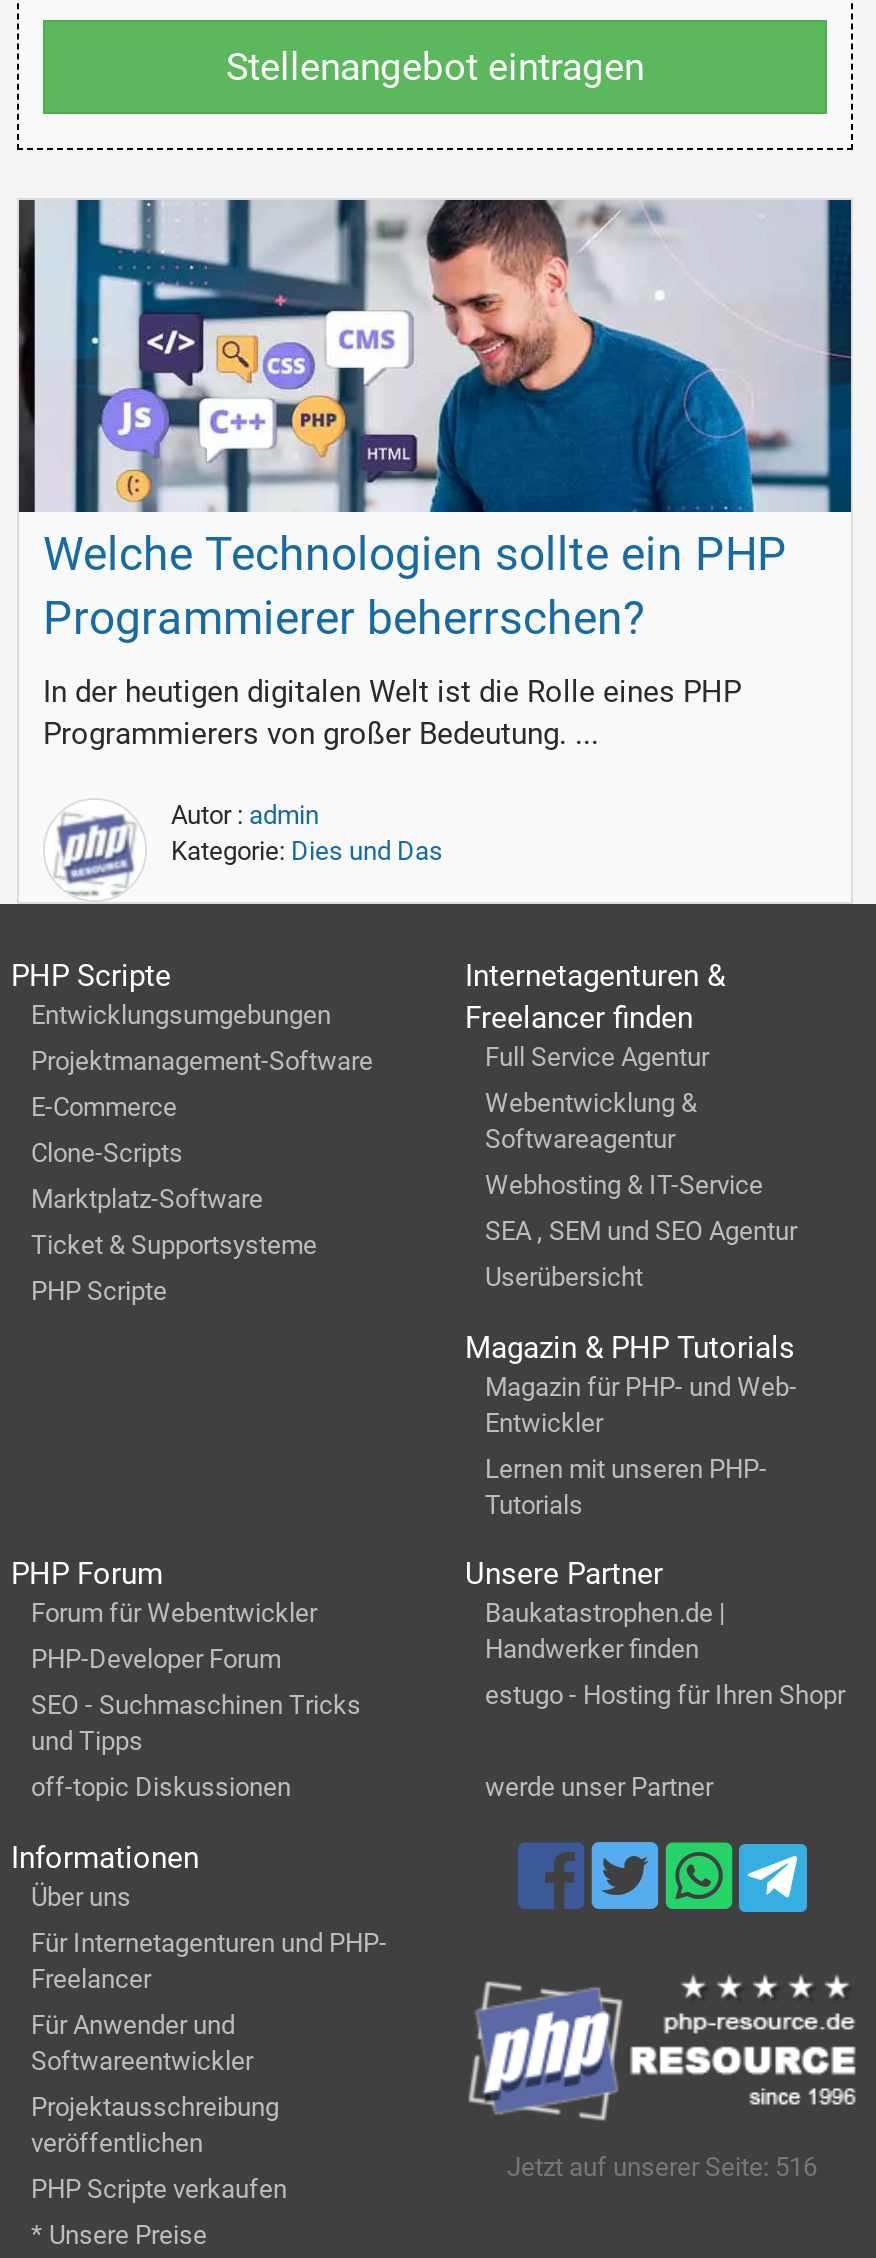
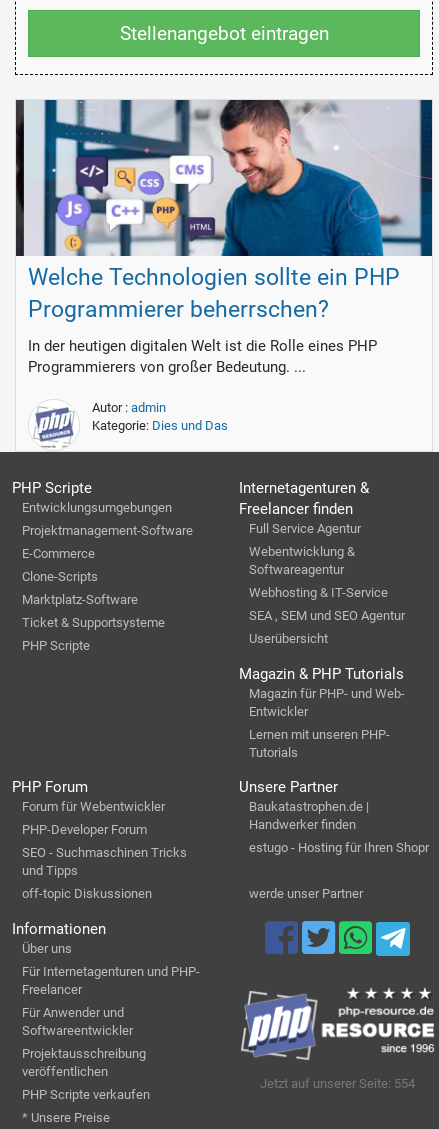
[507,2151,817,2181] Jetzt auf unserer Seite: 516 -> [260,1076,415,1091] Jetzt auf unserer Seite: 554

